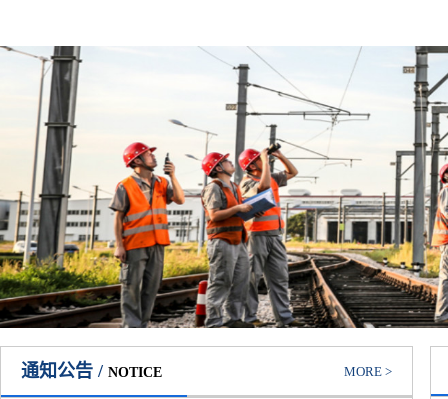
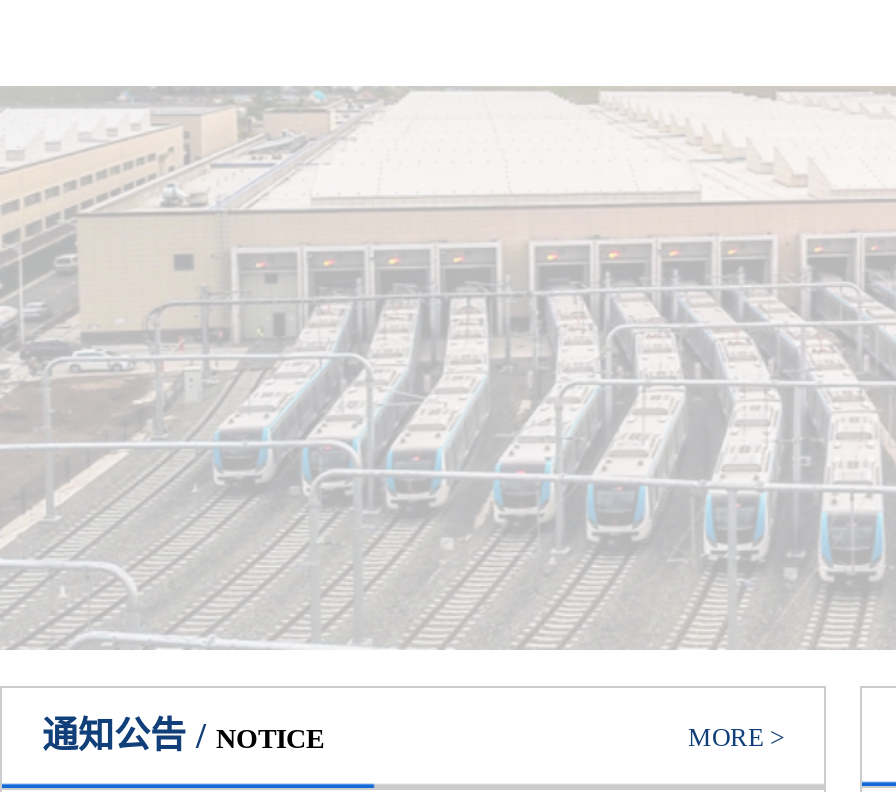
[3,46,445,329] [image] -> [6,84,890,650] [image]

